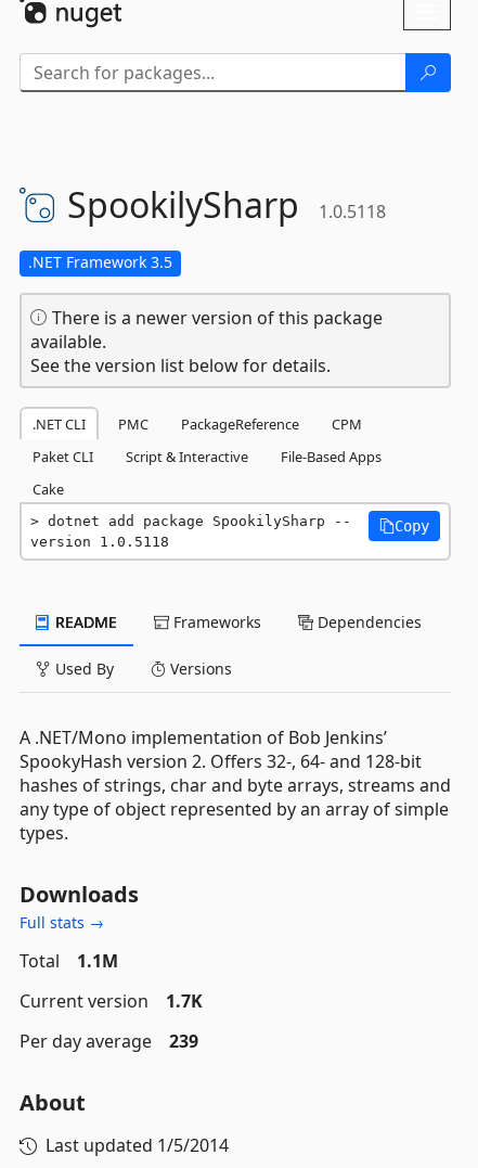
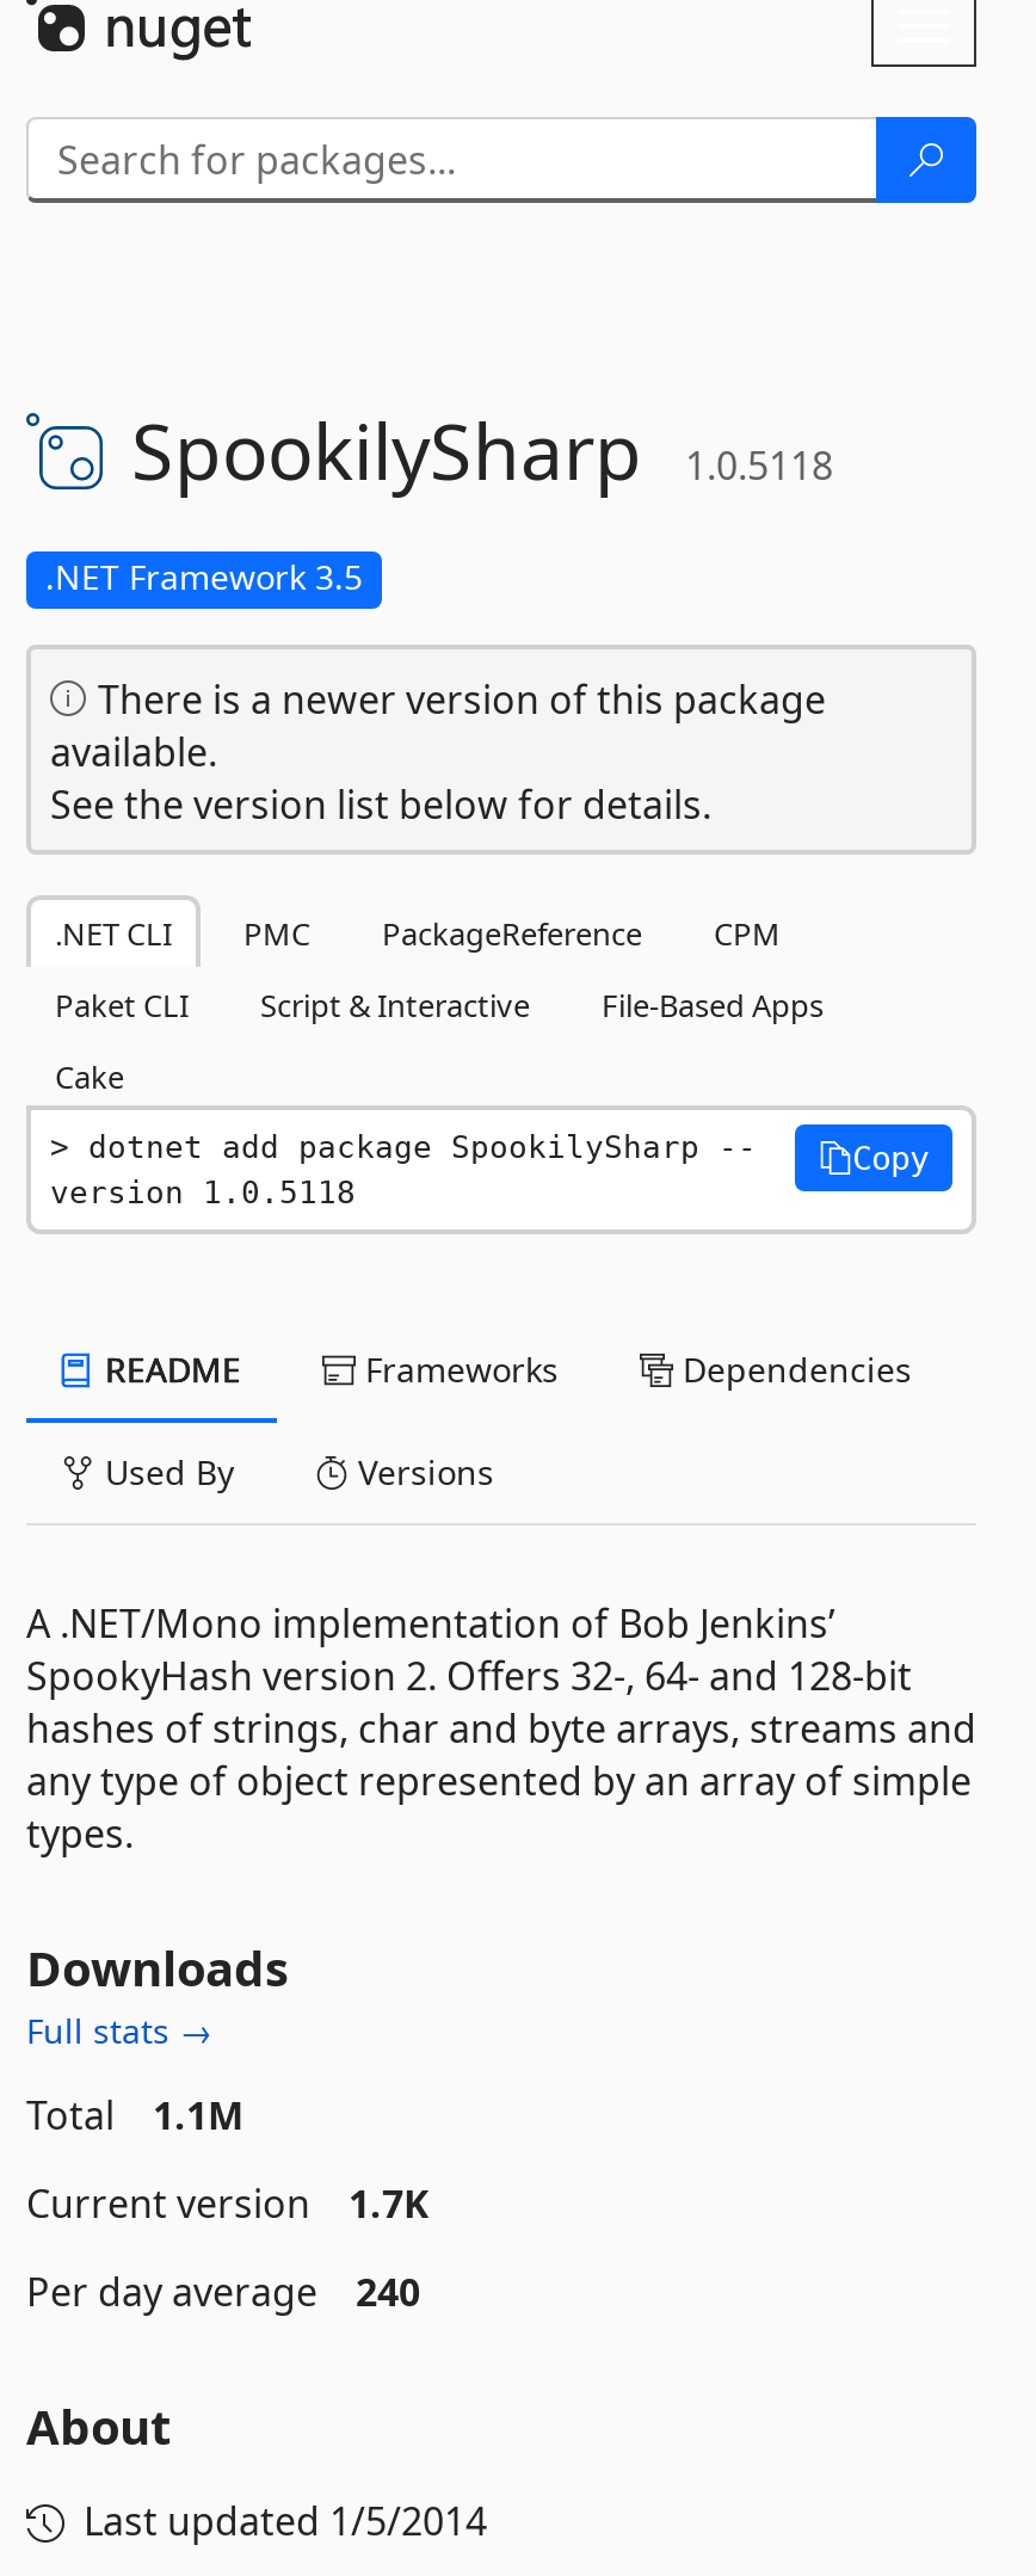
[20,1029,198,1053] Per day average 239 -> [26,2266,420,2318] Per day average 240

